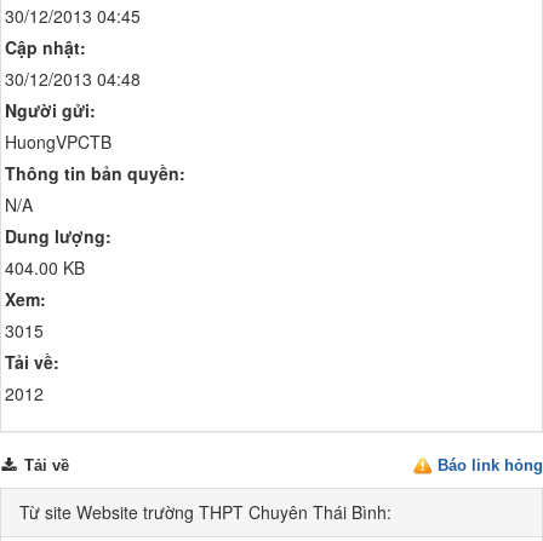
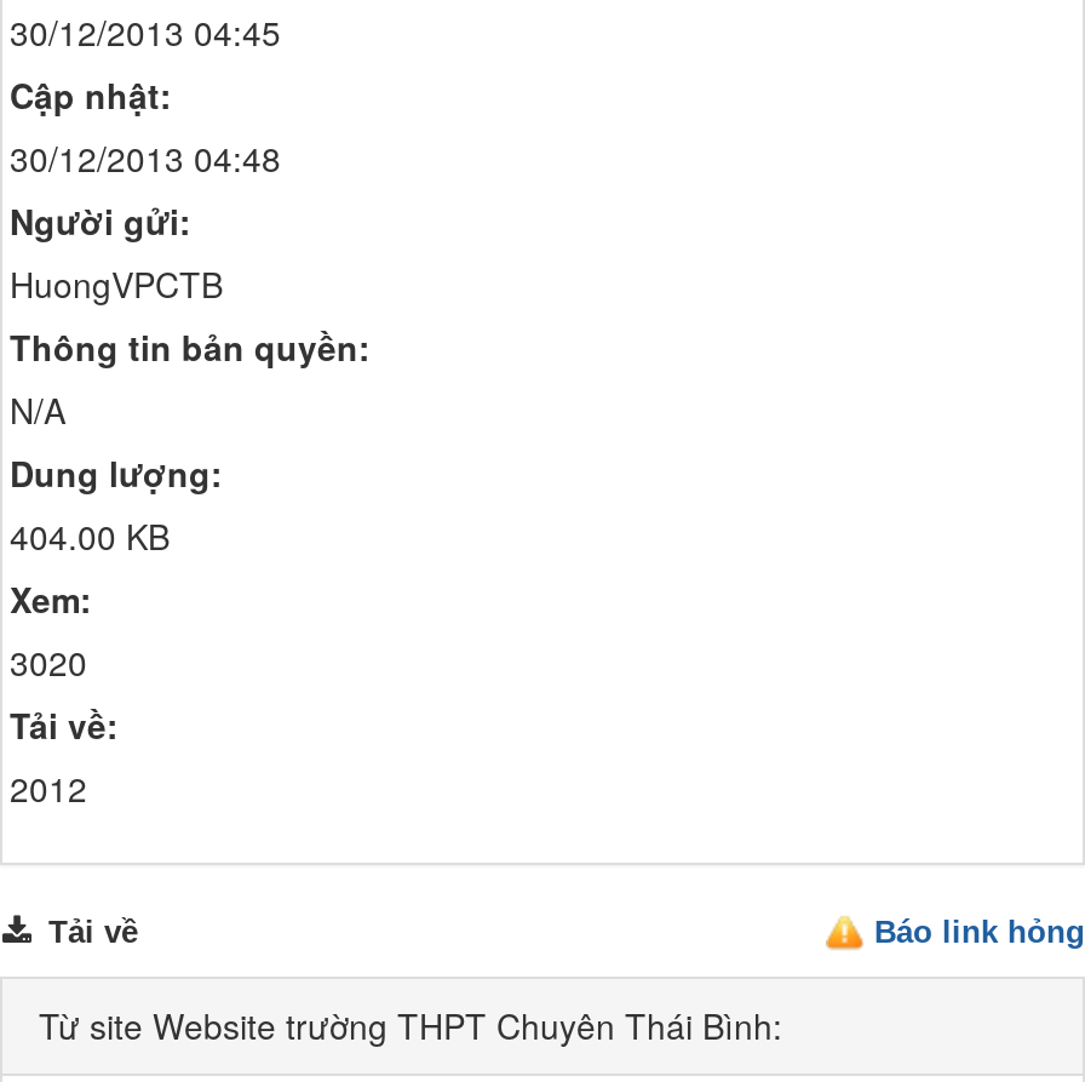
[5,318,44,343] 3015 -> [10,637,87,686] 3020

